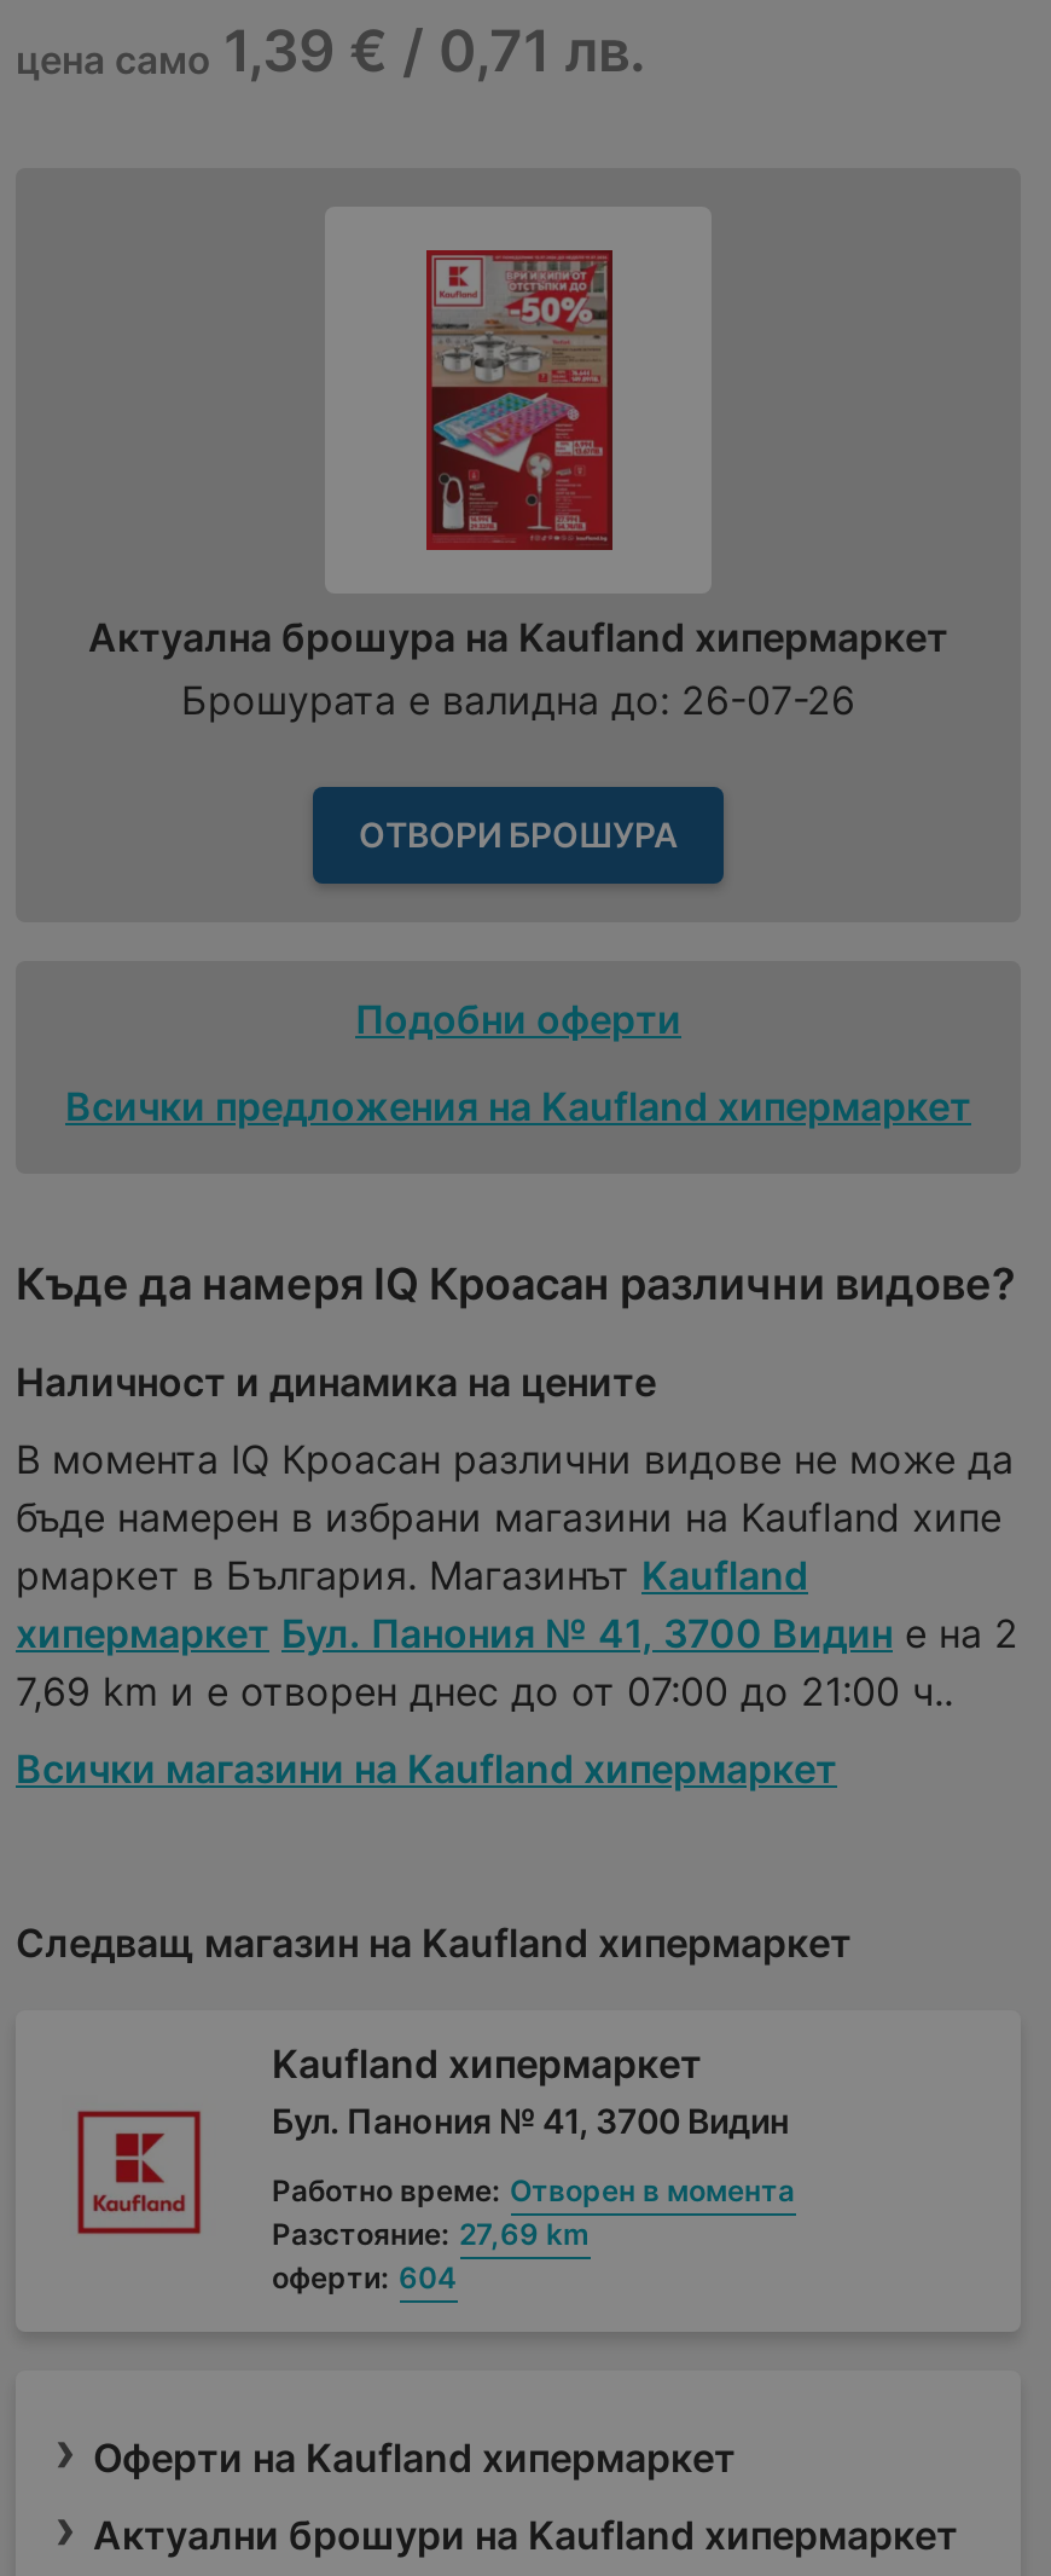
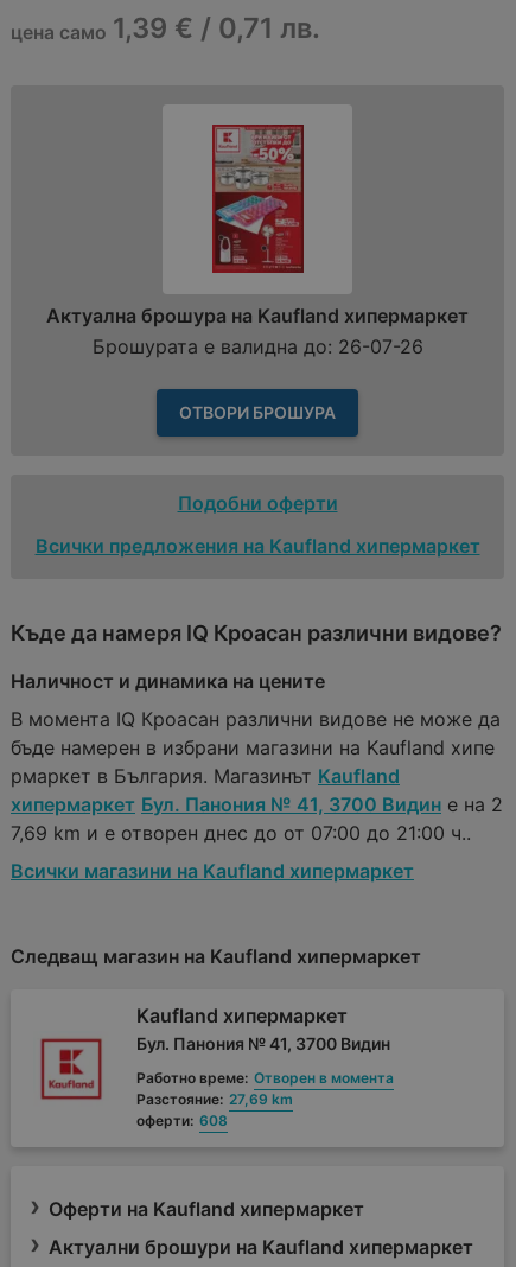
[272,2258,457,2295] оферти: 604 -> [136,1111,227,1129] оферти: 608

